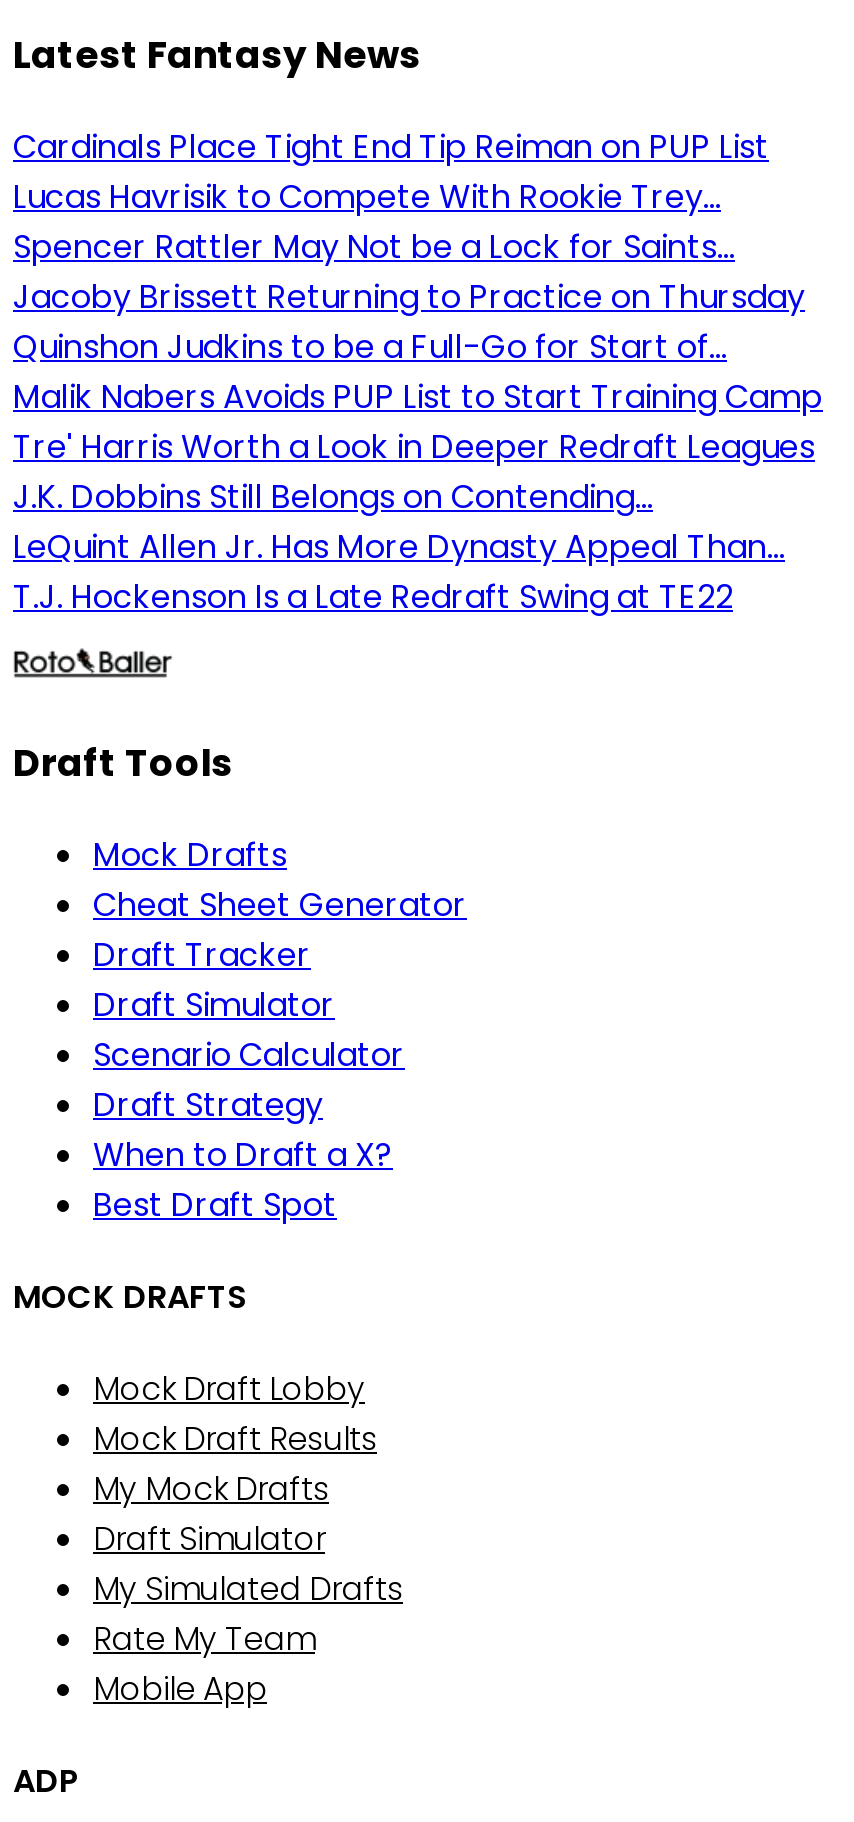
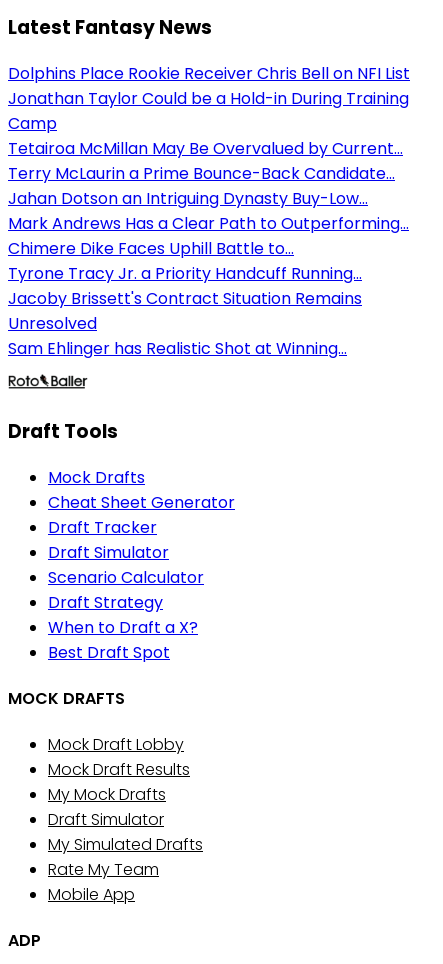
[13,124,823,620] Cardinals Place Tight End Tip Reiman on PUP List | Lucas Havrisik to Compete With Rookie Trey... | Spencer Rattler May Not be a Lock for Saints... | Jacoby Brissett Returning to Practice on Thursday | Quinshon Judkins to be a Full-Go for Start of... | Malik Nabers Avoids PUP List to Start Training Camp | Tre' Harris Worth a Look in Deeper Redraft Leagues | J.K. Dobbins Still Belongs on Contending... | LeQuint Allen Jr. Has More Dynasty Appeal Than... | T.J. Hockenson Is a Late Redraft Swing at TE22 -> [8,62,410,360] Dolphins Place Rookie Receiver Chris Bell on NFI List | Jonathan Taylor Could be a Hold-in During Training | Camp | Tetairoa McMillan May Be Overvalued by Current... | Terry McLaurin a Prime Bounce-Back Candidate... | Jahan Dotson an Intriguing Dynasty Buy-Low... | Mark Andrews Has a Clear Path to Outperforming... | Chimere Dike Faces Uphill Battle to... | Tyrone Tracy Jr. a Priority Handcuff Running... | Jacoby Brissett's Contract Situation Remains | Unresolved | Sam Ehlinger has Realistic Shot at Winning...

